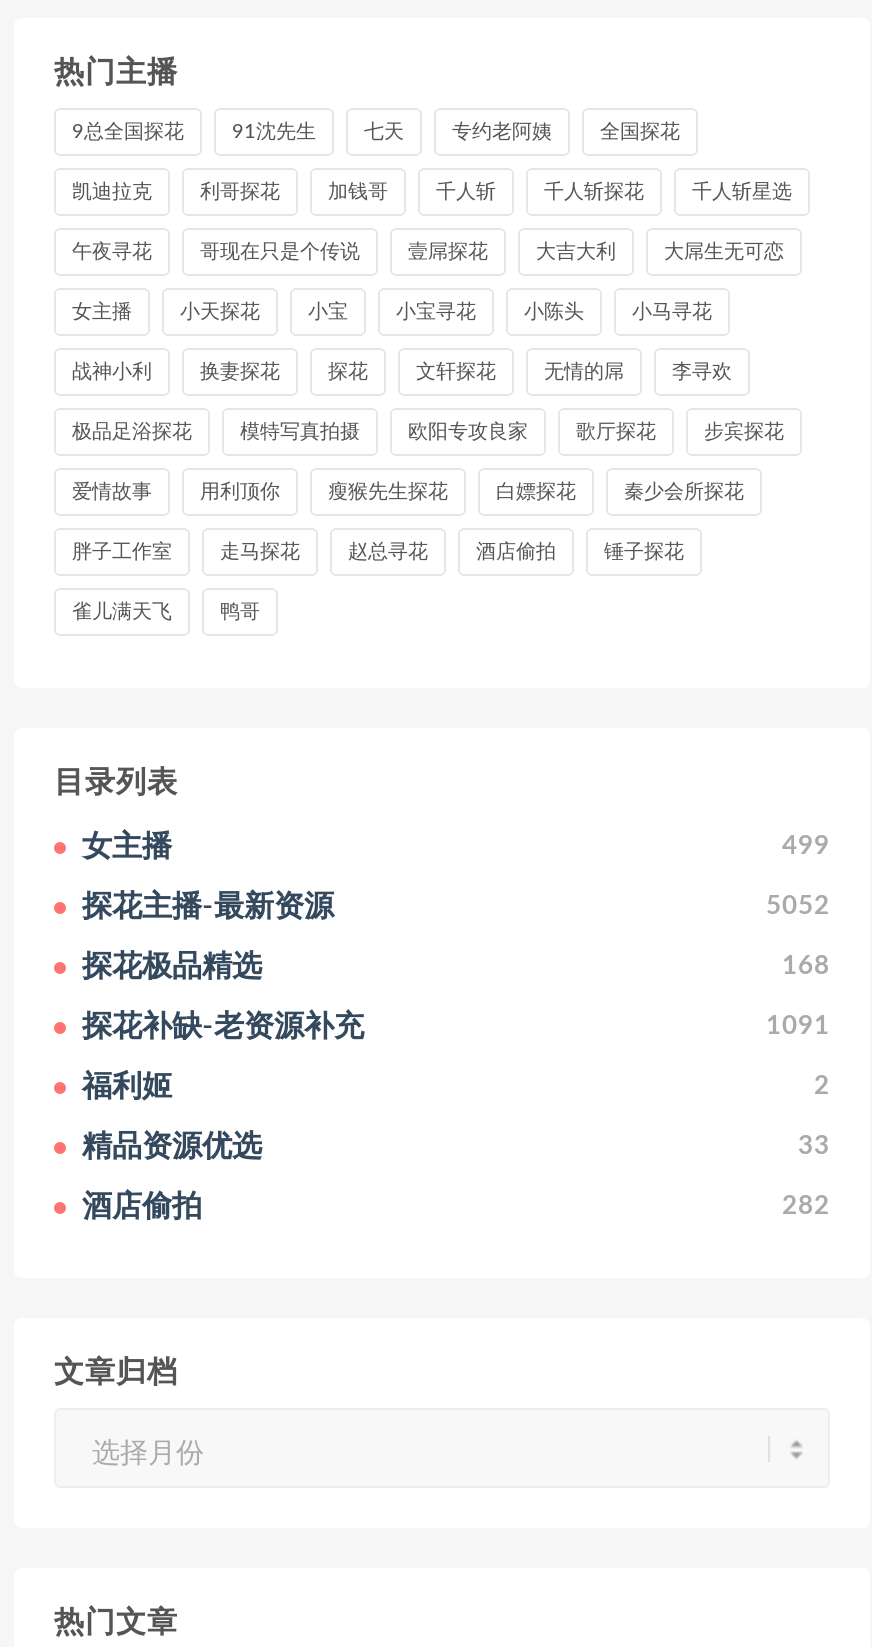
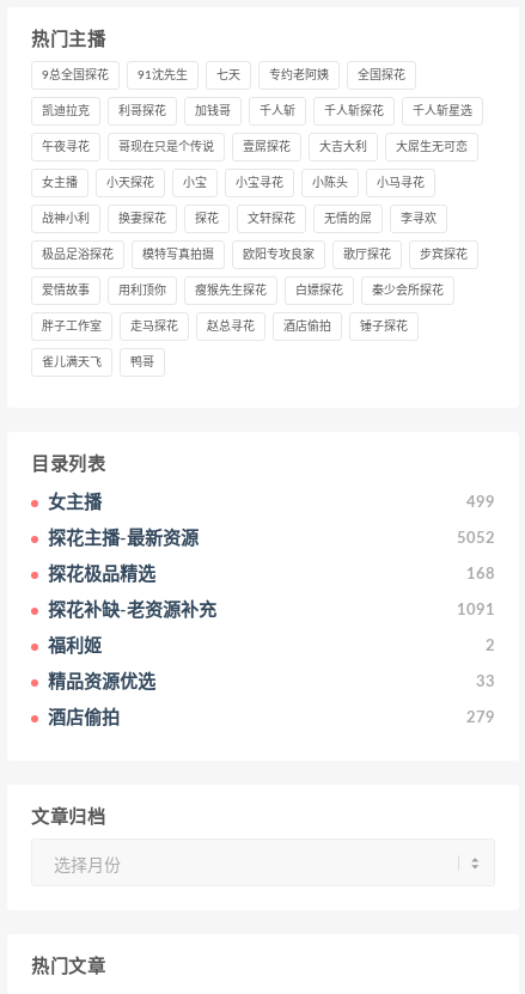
[782,1193,830,1219] 282 -> [466,710,495,725] 279

